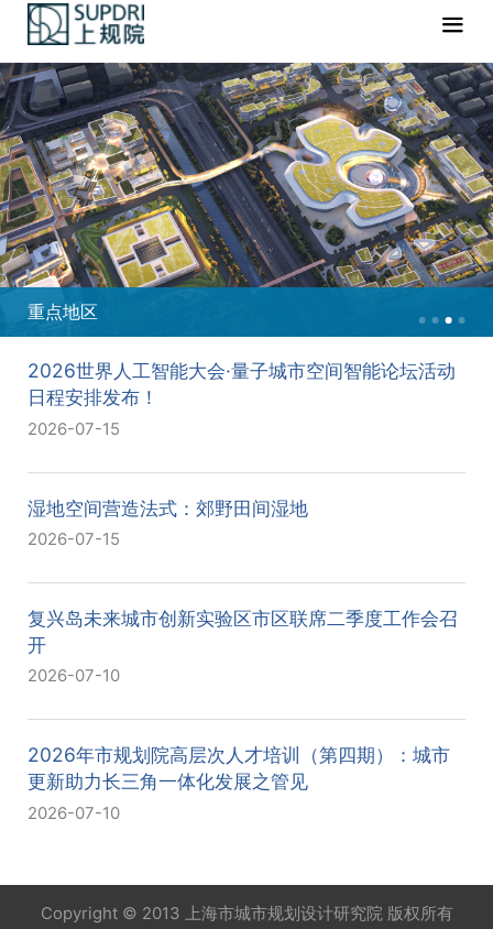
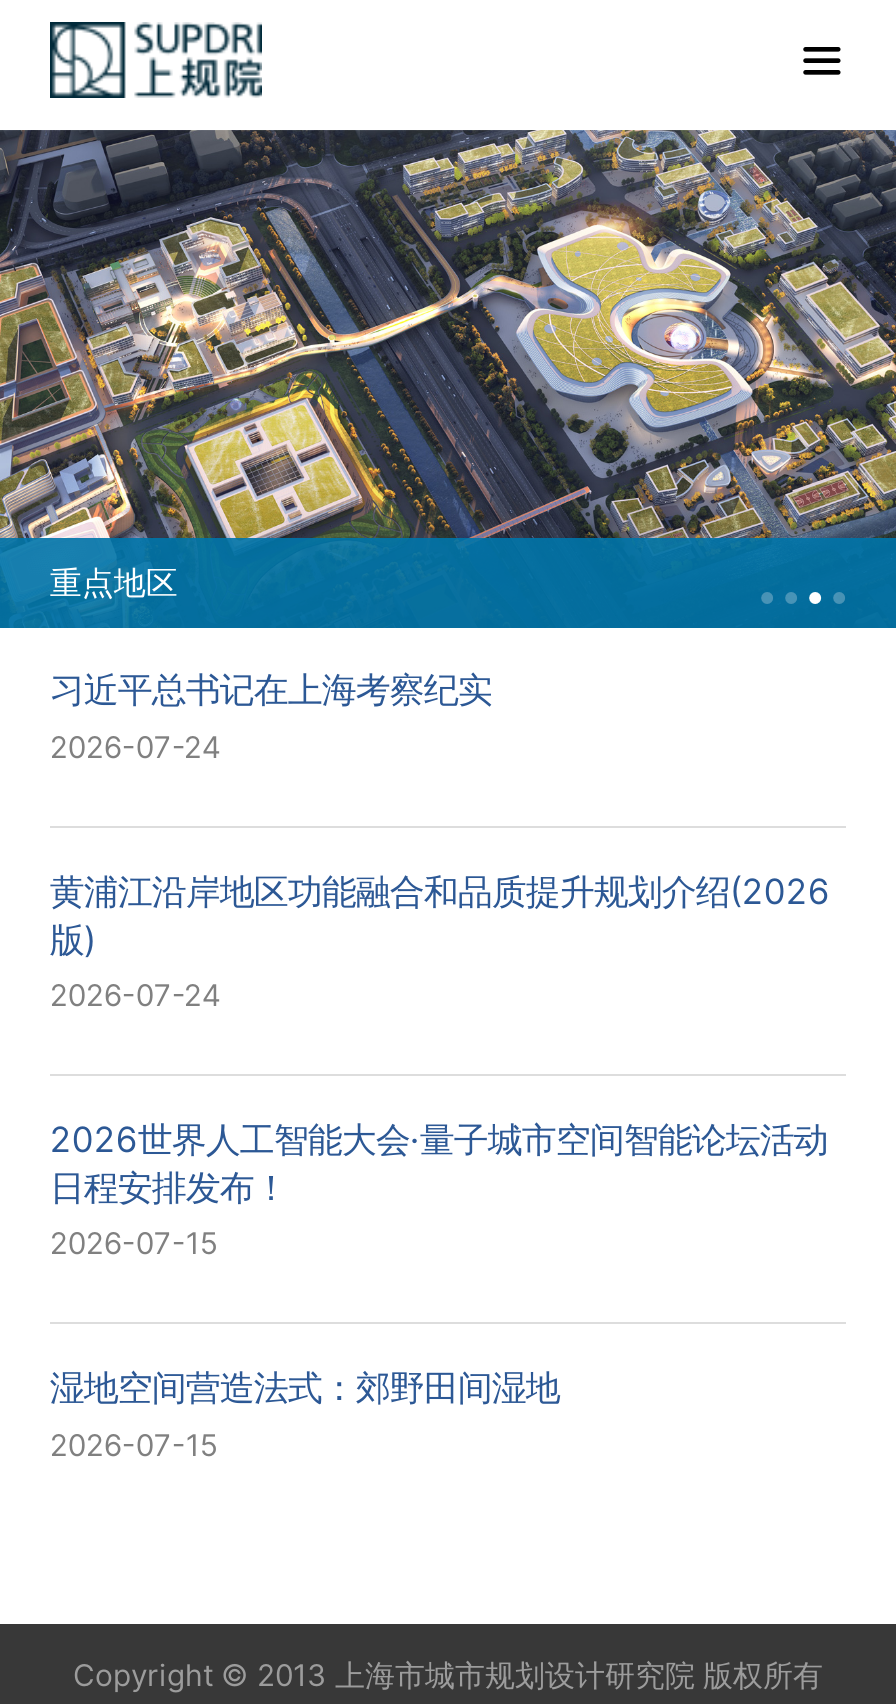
none -> [50,669,830,1014] 习近平总书记在上海考察纪实 | 2026-07-24 | 黄浦江沿岸地区功能融合和品质提升规划介绍(2026 | 版) | 2026-07-24
moved [27,359,455,549] -> [50,1118,828,1463]: 2026世界人工智能大会·量子城市空间智能论坛活动 | 日程安排发布！ | 2026-07-15 | 湿地空间营造法式：郊野田间湿地 | 2026-07-15
[27,606,458,823] 复兴岛未来城市创新实验区市区联席二季度工作会召 | 开 | 2026-07-10 | 2026年市规划院高层次人才培训（第四期）：城市 | 更新助力长三角一体化发展之管见 | 2026-07-10 -> none

